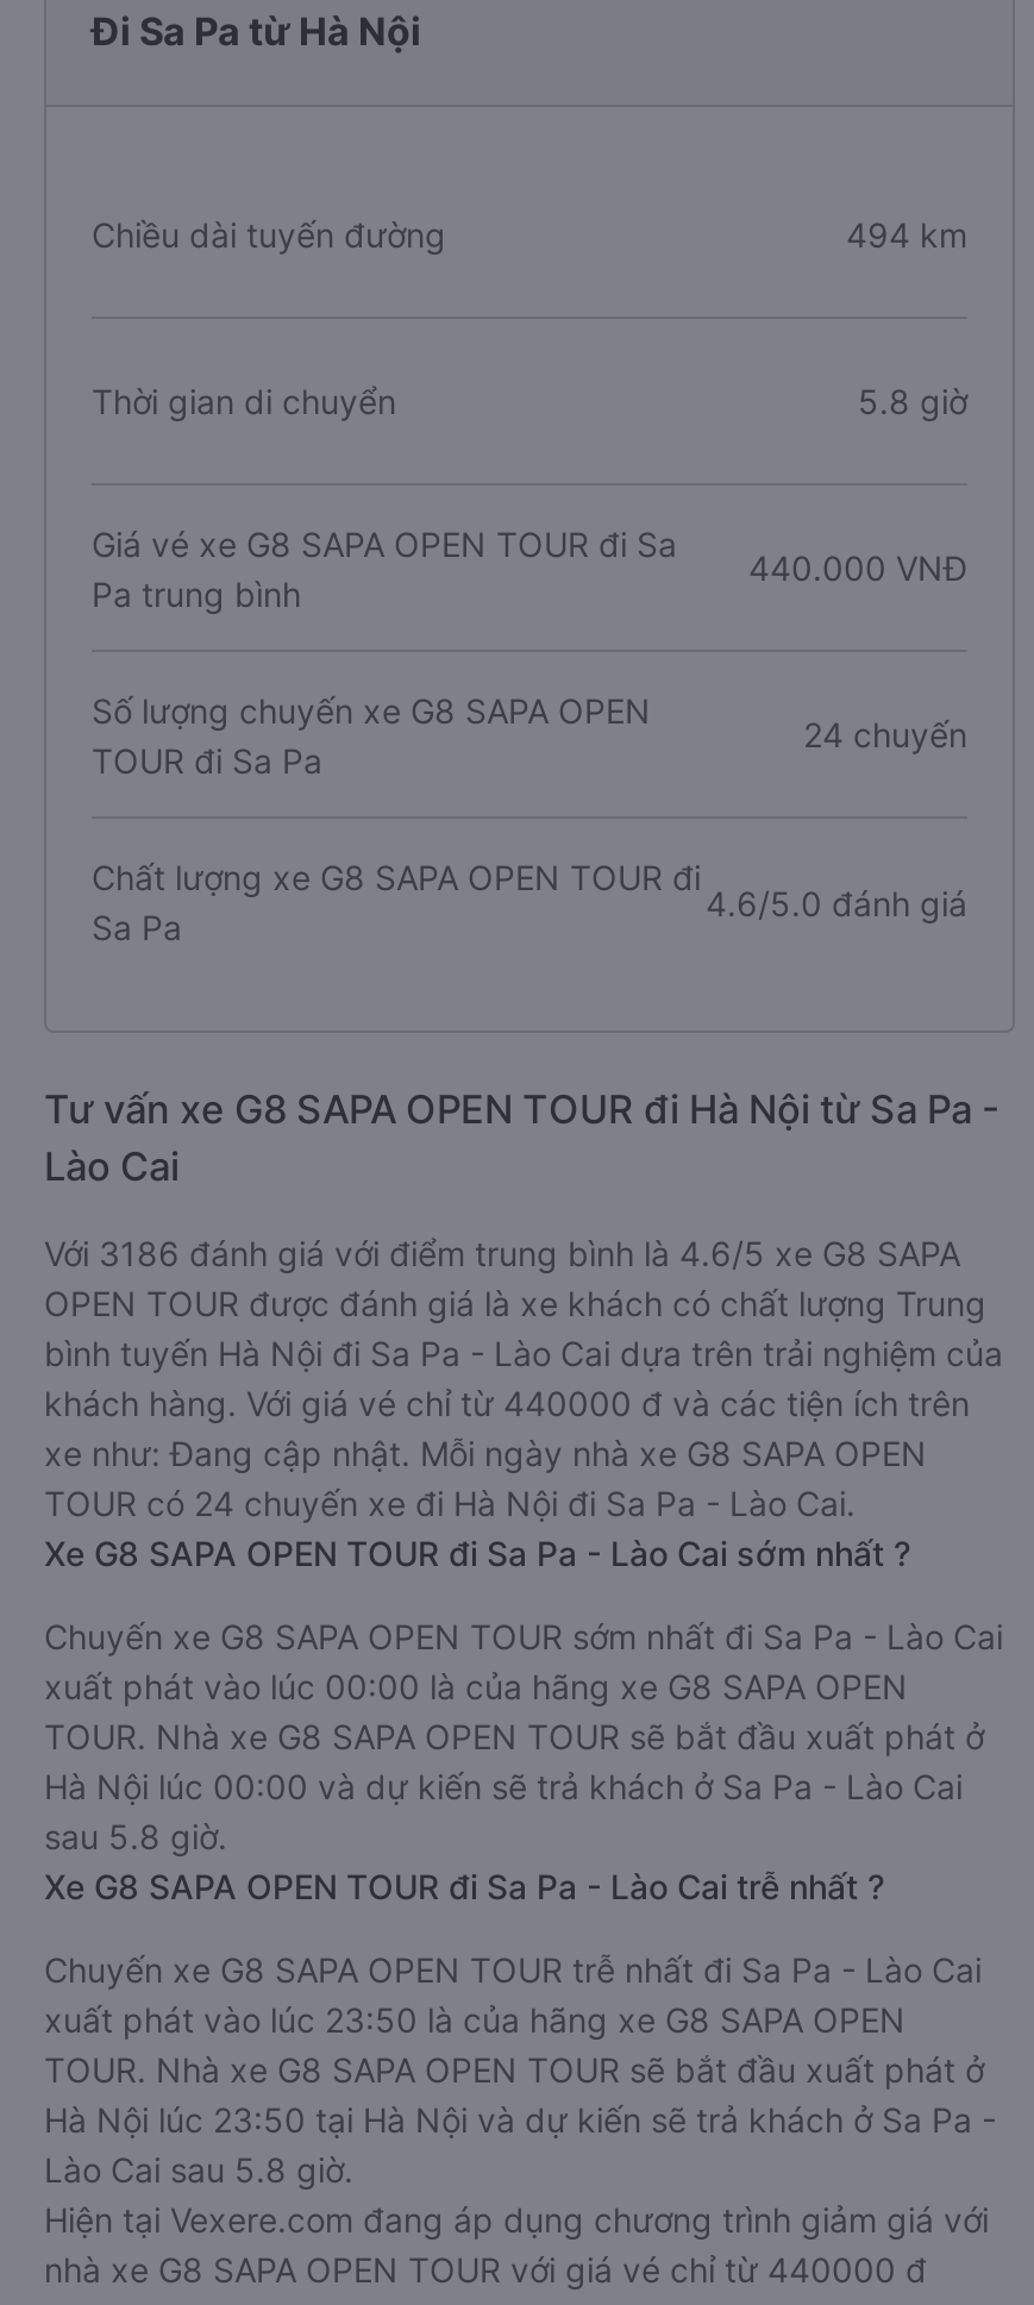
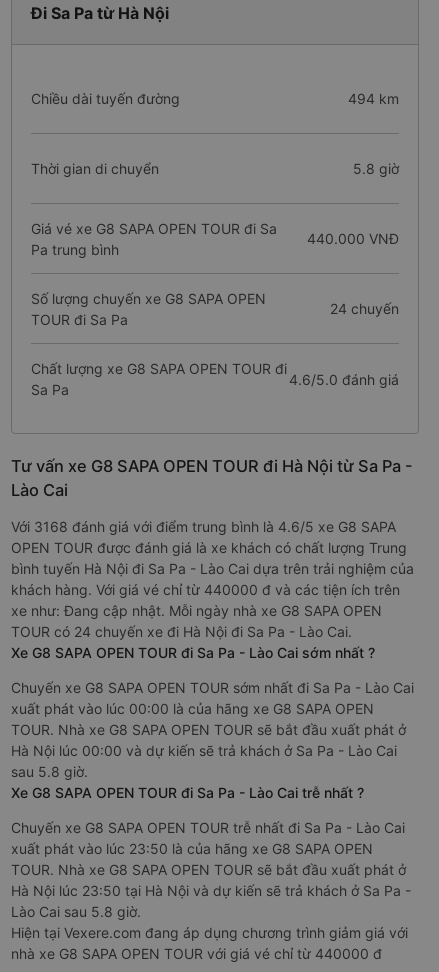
[44,1233,960,1273] Với 3186 đánh giá với điểm trung bình là 4.6/5 xe G8 SAPA -> [11,518,396,535] Với 3168 đánh giá với điểm trung bình là 4.6/5 xe G8 SAPA

